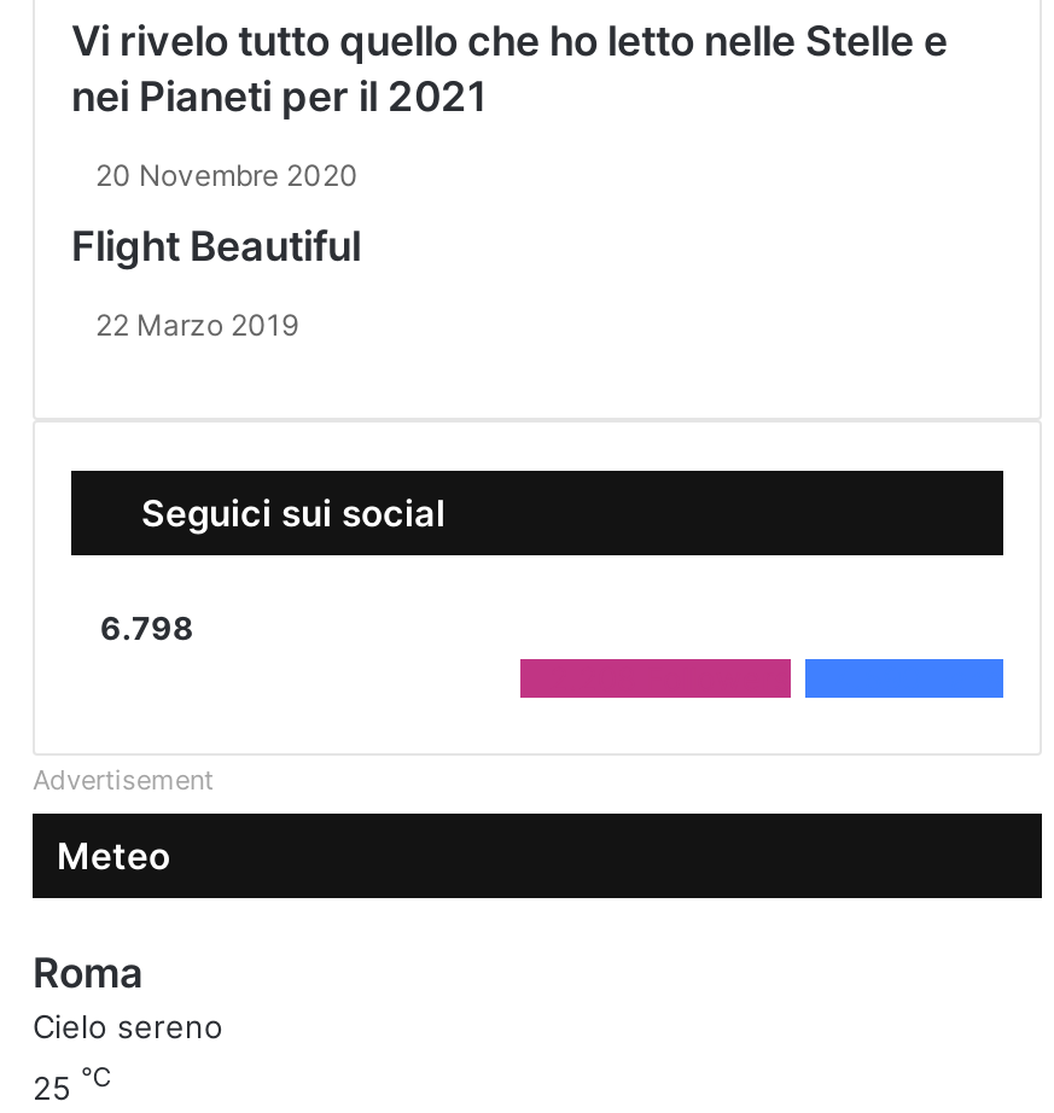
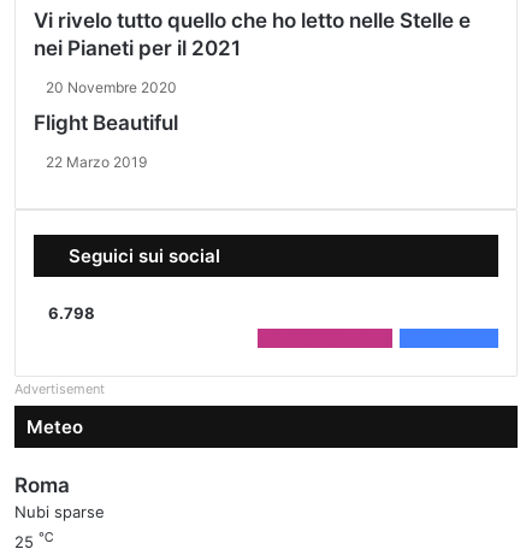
[33,1007,223,1045] Cielo sereno -> [14,502,105,521] Nubi sparse

